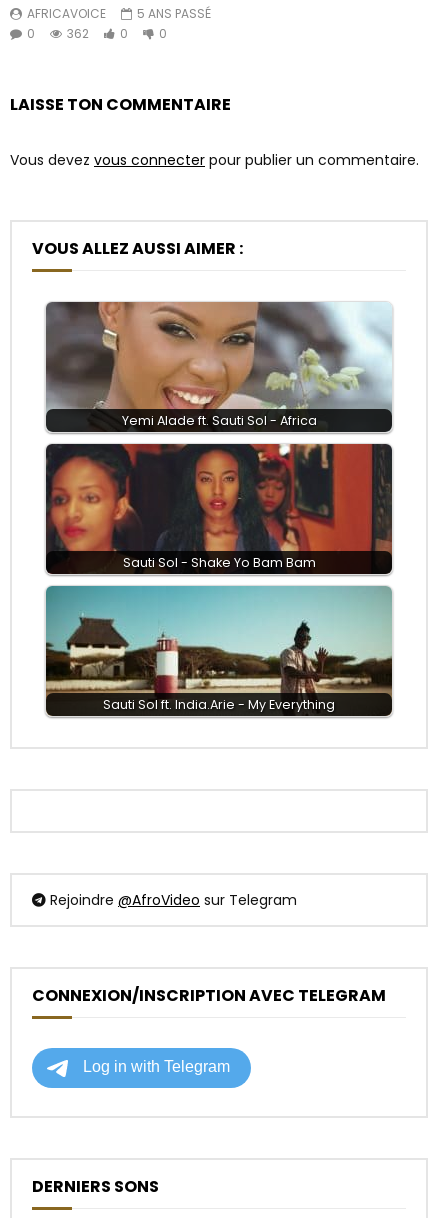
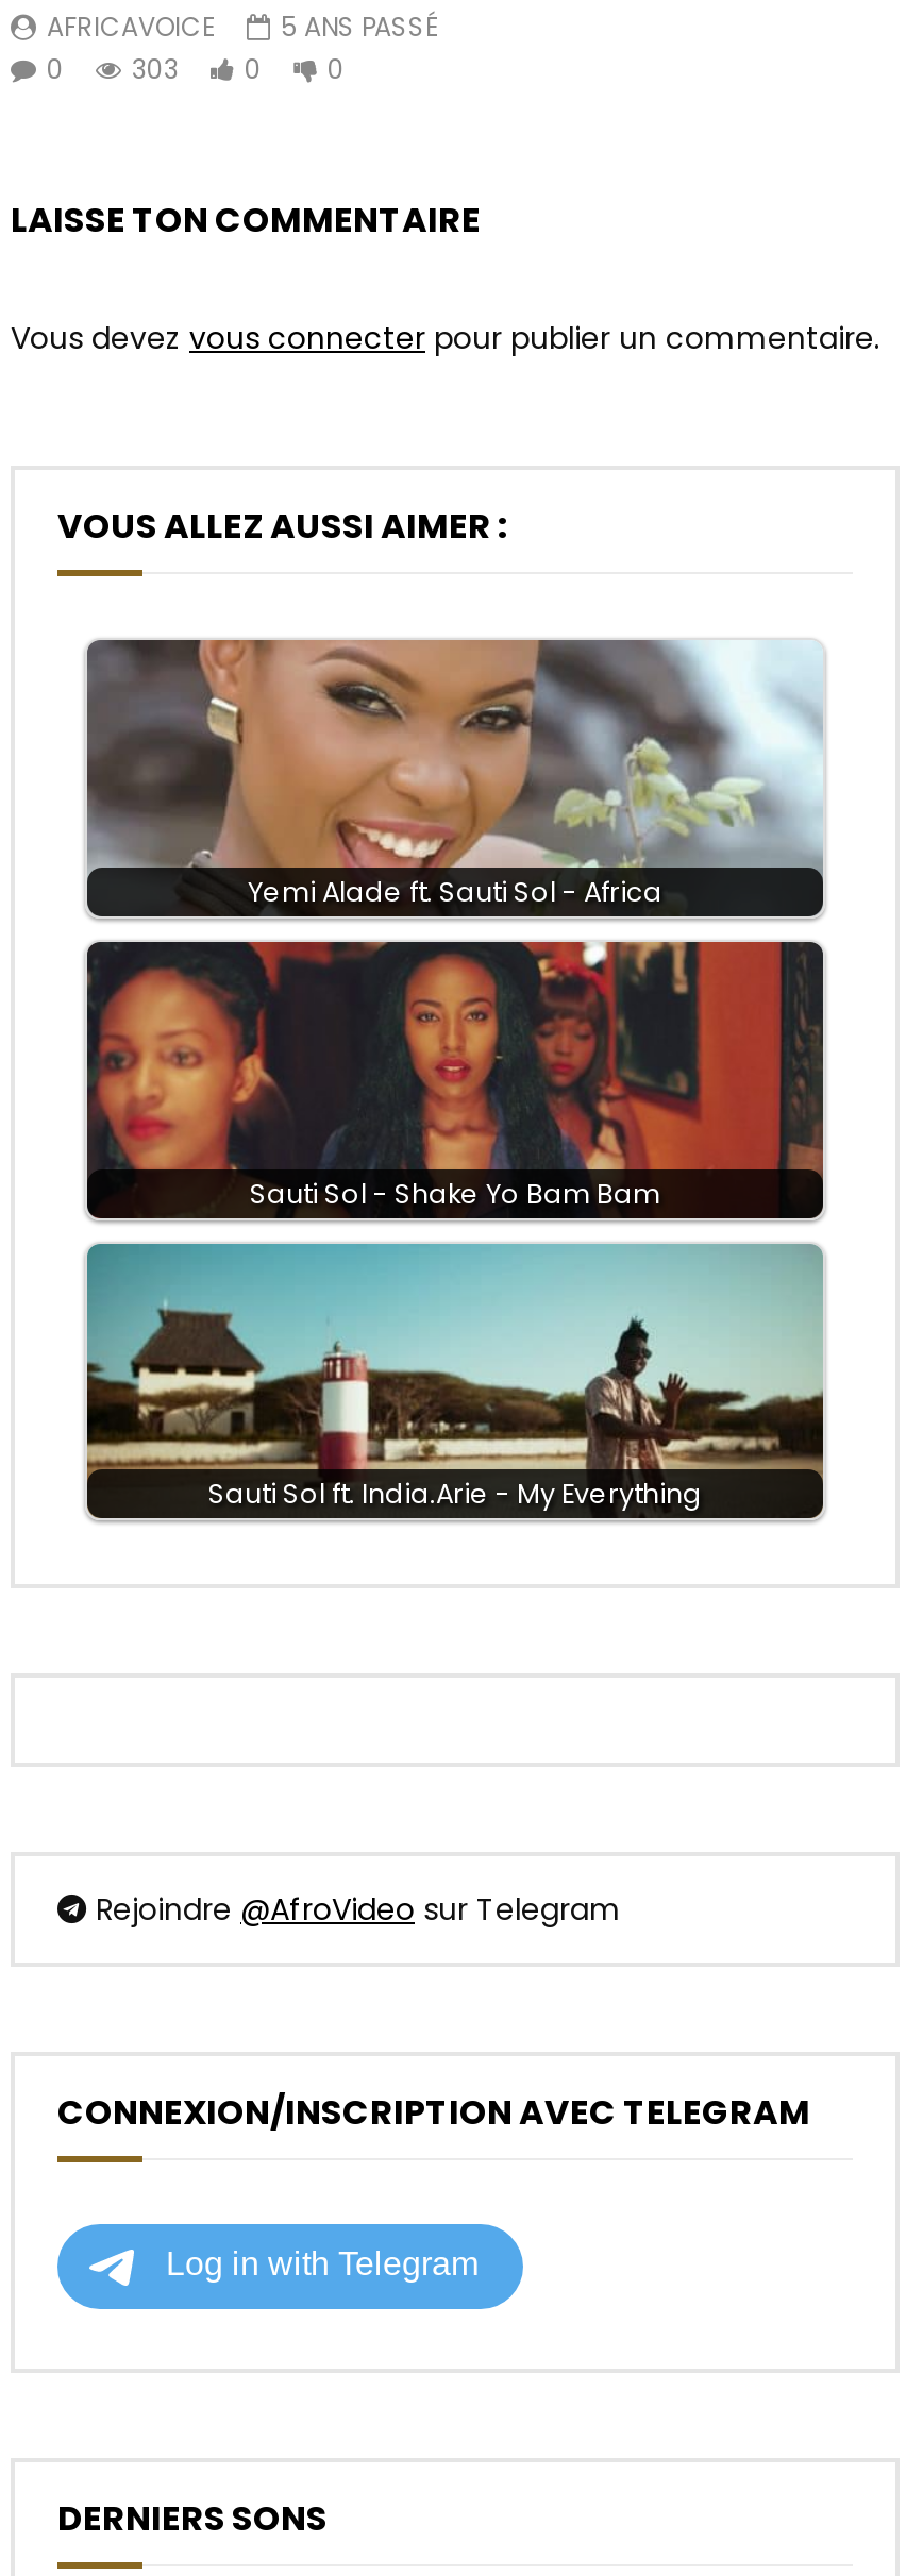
[27,25,167,42] 0 362 0 0 -> [47,52,345,88] 0 303 0 0

